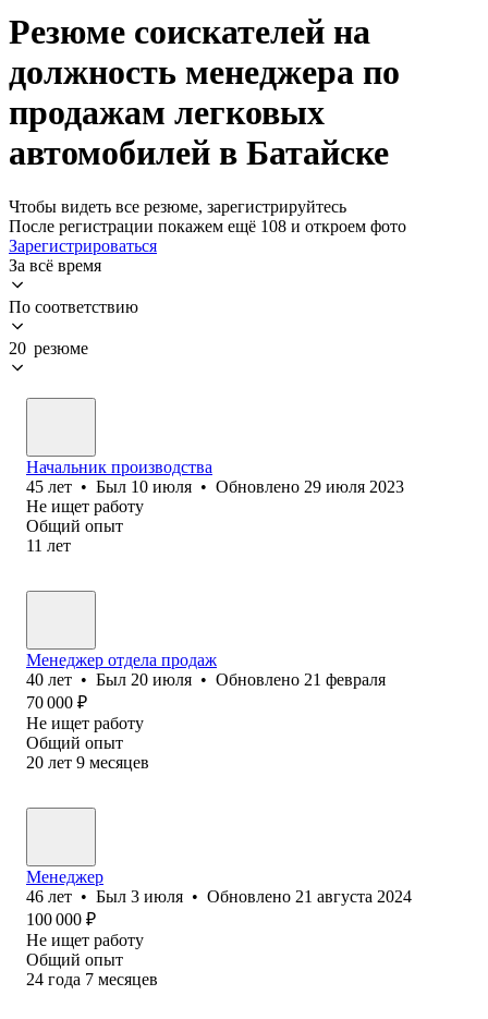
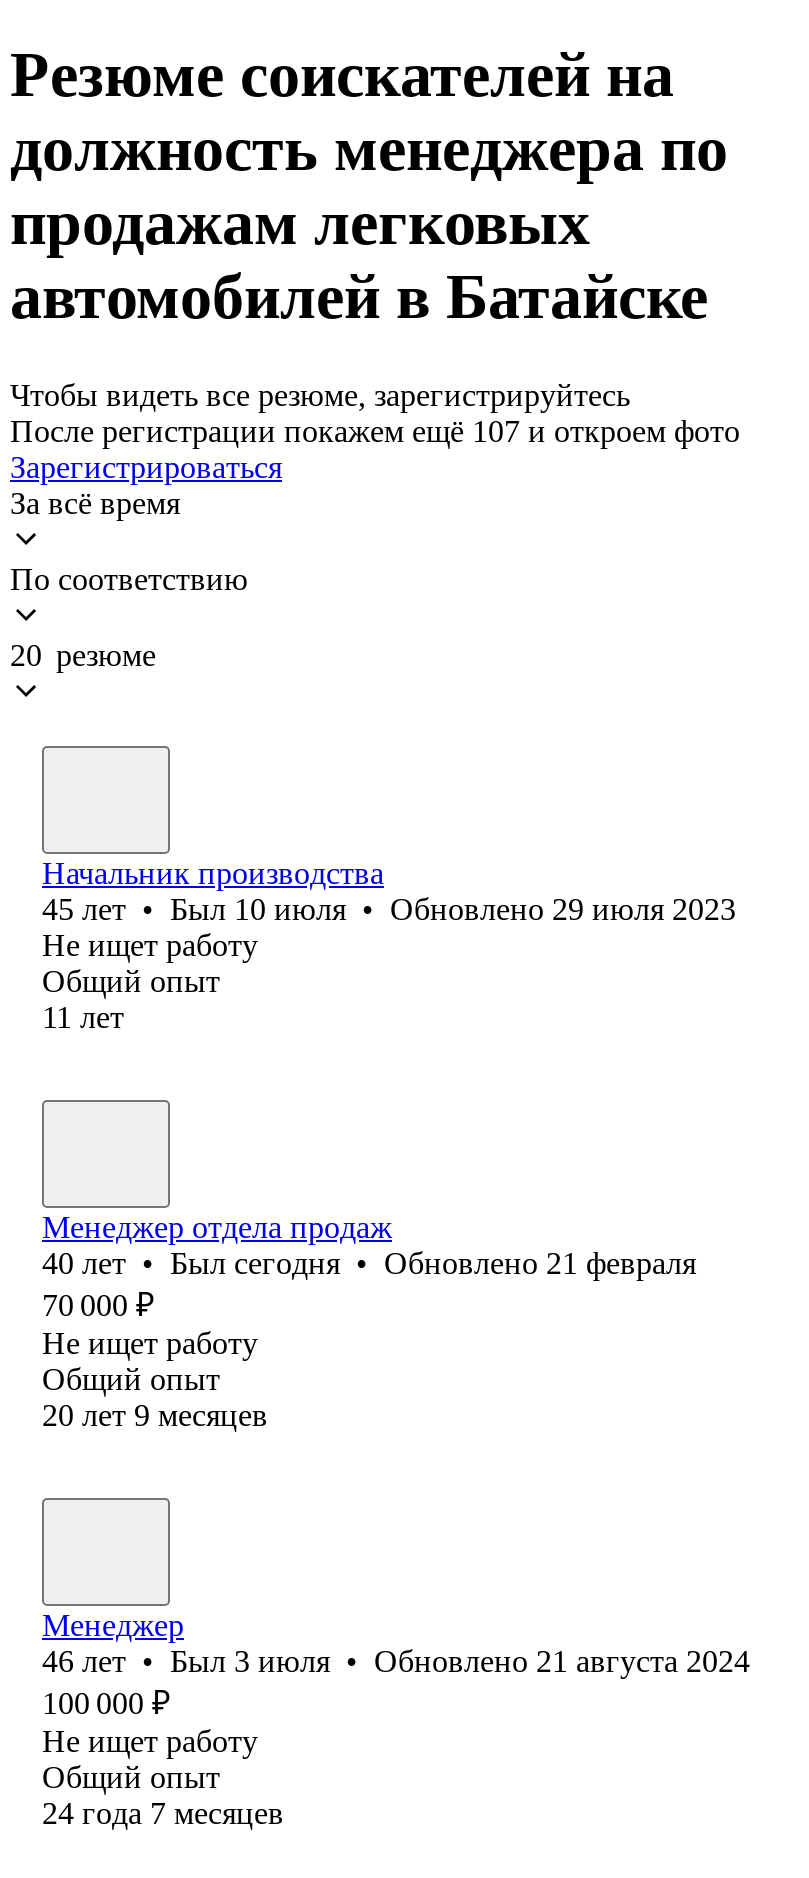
[9,217,406,235] После регистрации покажем ещё 108 и откроем фото -> [10,414,740,448] После регистрации покажем ещё 107 и откроем фото
[26,670,386,689] 40 лет • Был 20 июля • Обновлено 21 февраля -> [42,1246,696,1280] 40 лет • Был сегодня • Обновлено 21 февраля

